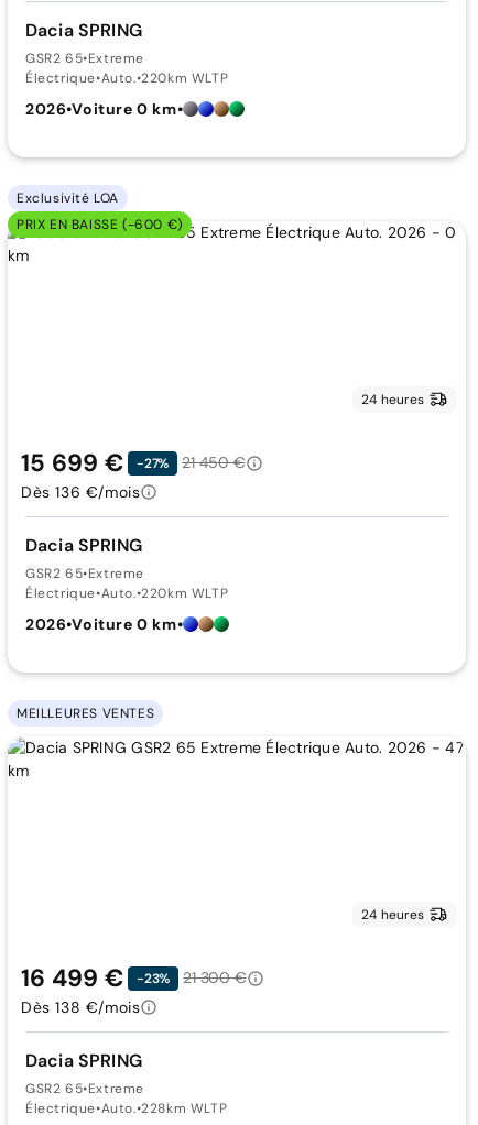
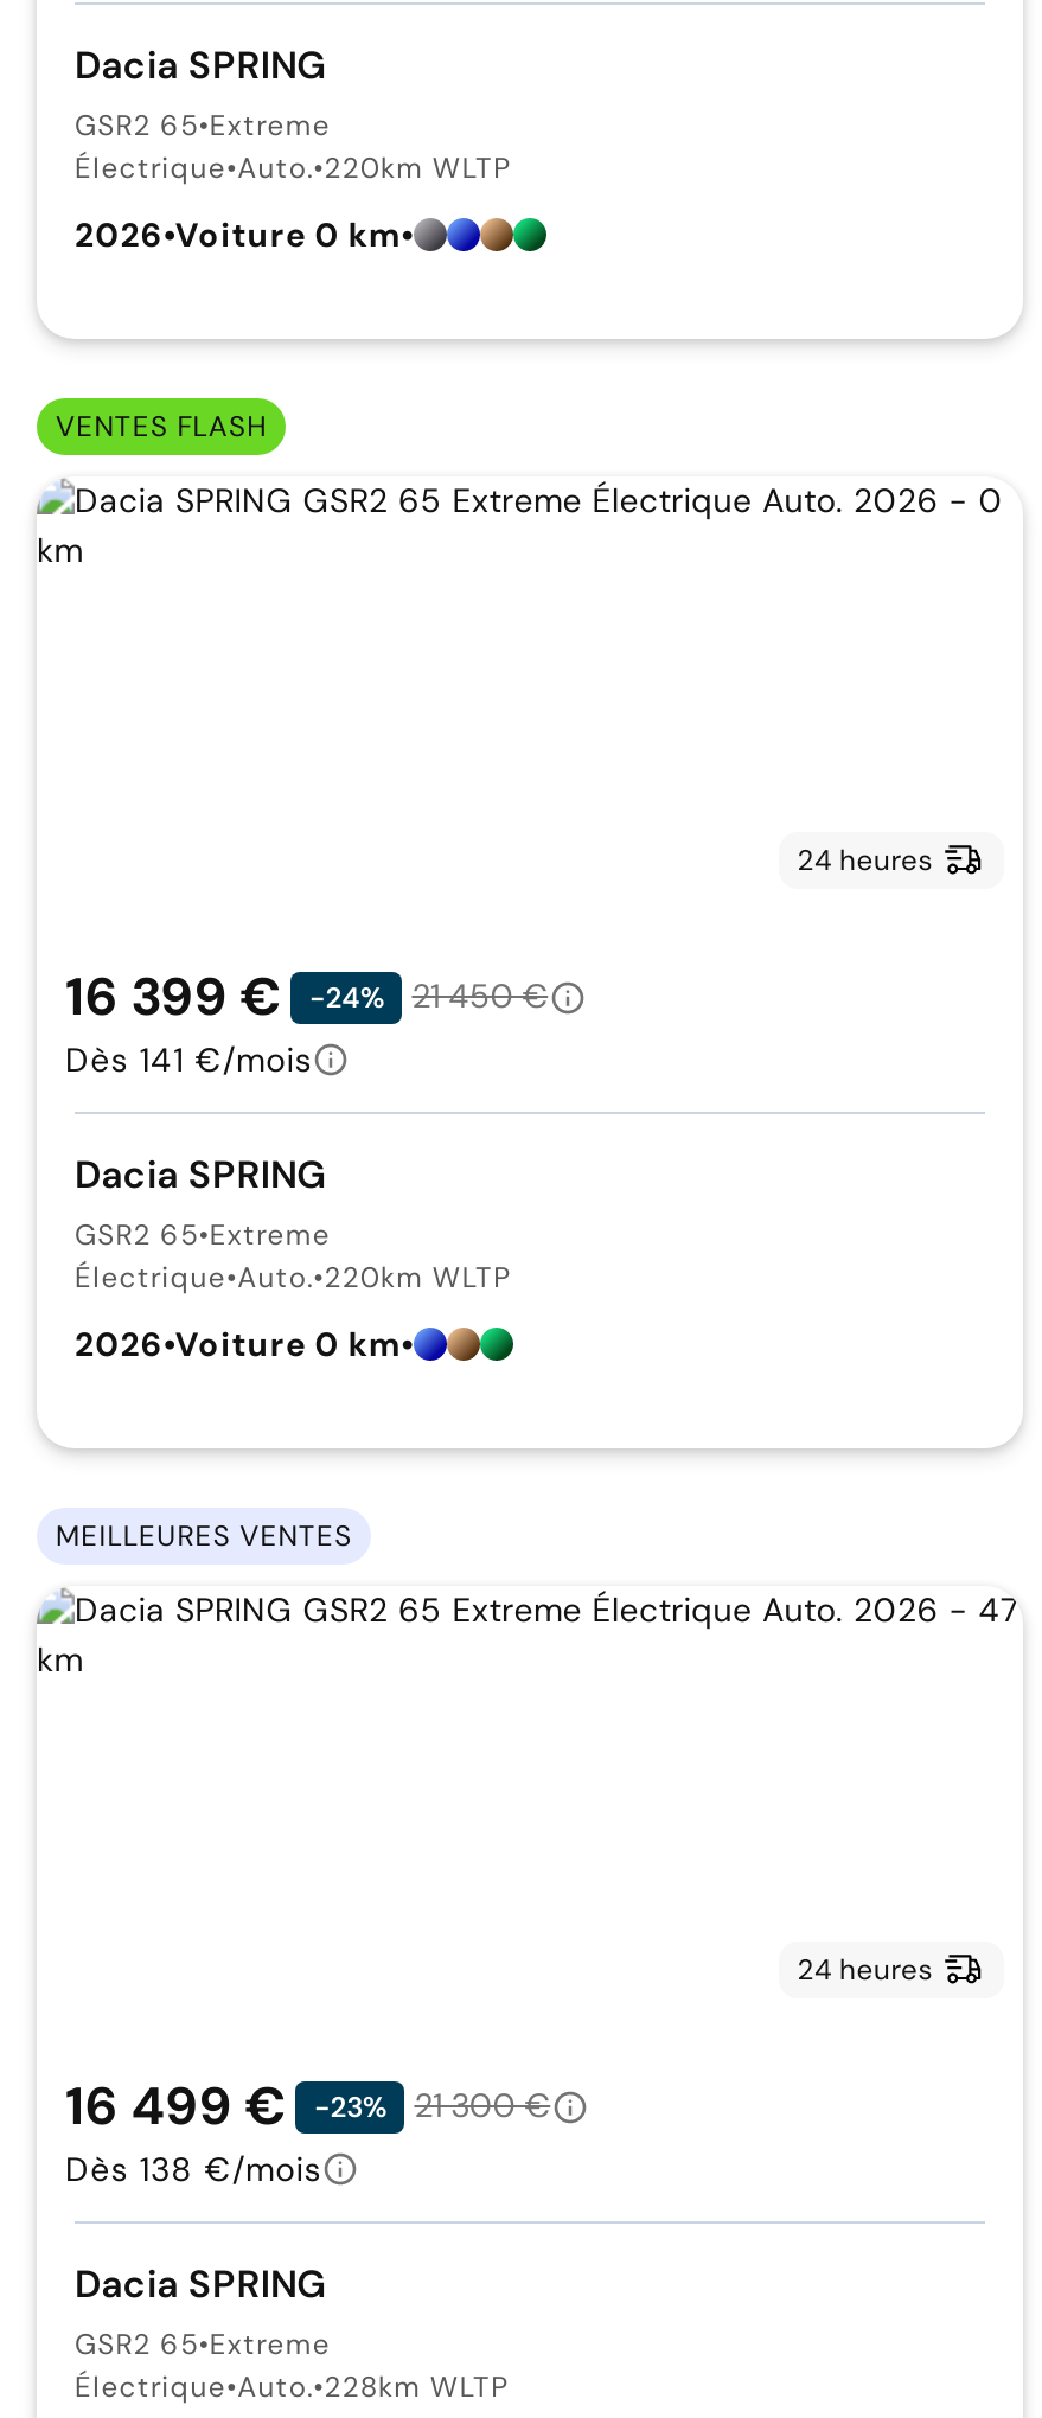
[17,189,183,233] Exclusivité LOA | PRIX EN BAISSE (-600 €) -> [56,407,267,445] VENTES FLASH
[21,447,123,479] 15 699 € -> [65,962,281,1031] 16 399 €
[137,454,169,472] -27% -> [309,979,383,1017] -24%
[21,482,140,502] Dès 136 €/mois -> [65,1038,313,1081] Dès 141 €/mois

